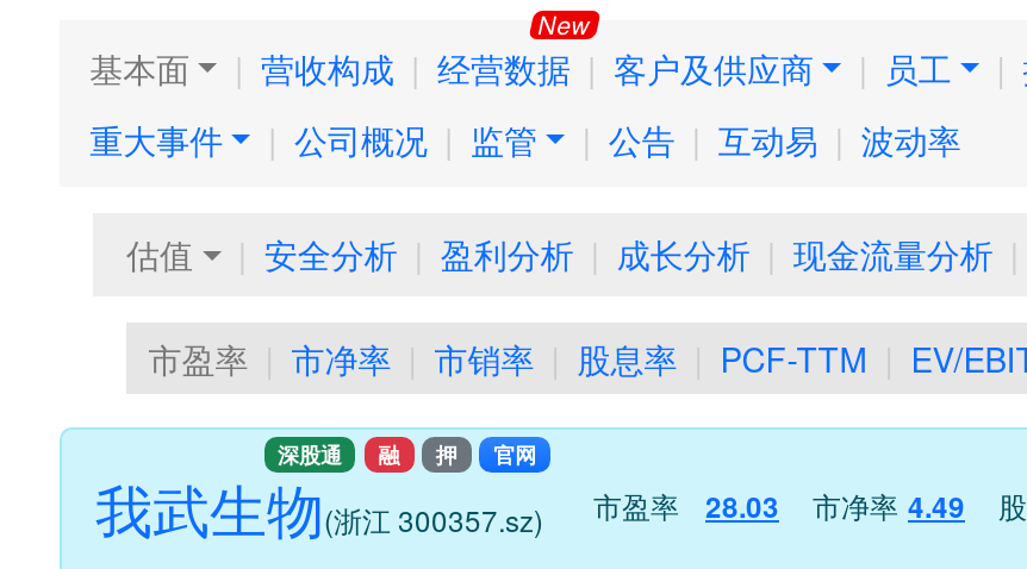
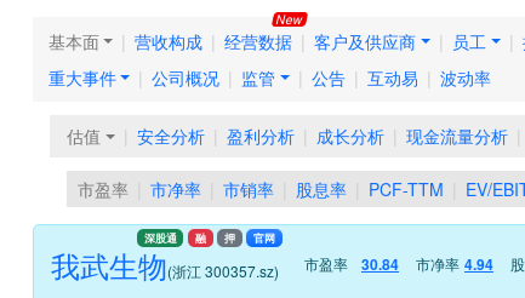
[705,487,779,528] 28.03 -> [361,255,399,275] 30.84
[813,485,965,528] 市净率 4.49 -> [416,253,493,275] 市净率 4.94

